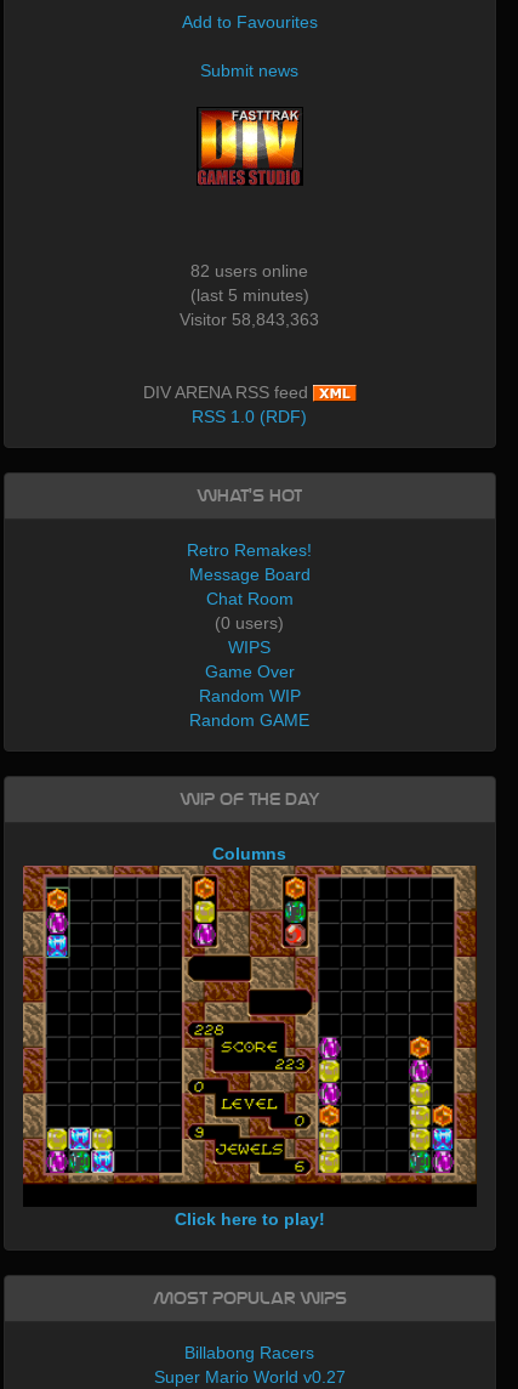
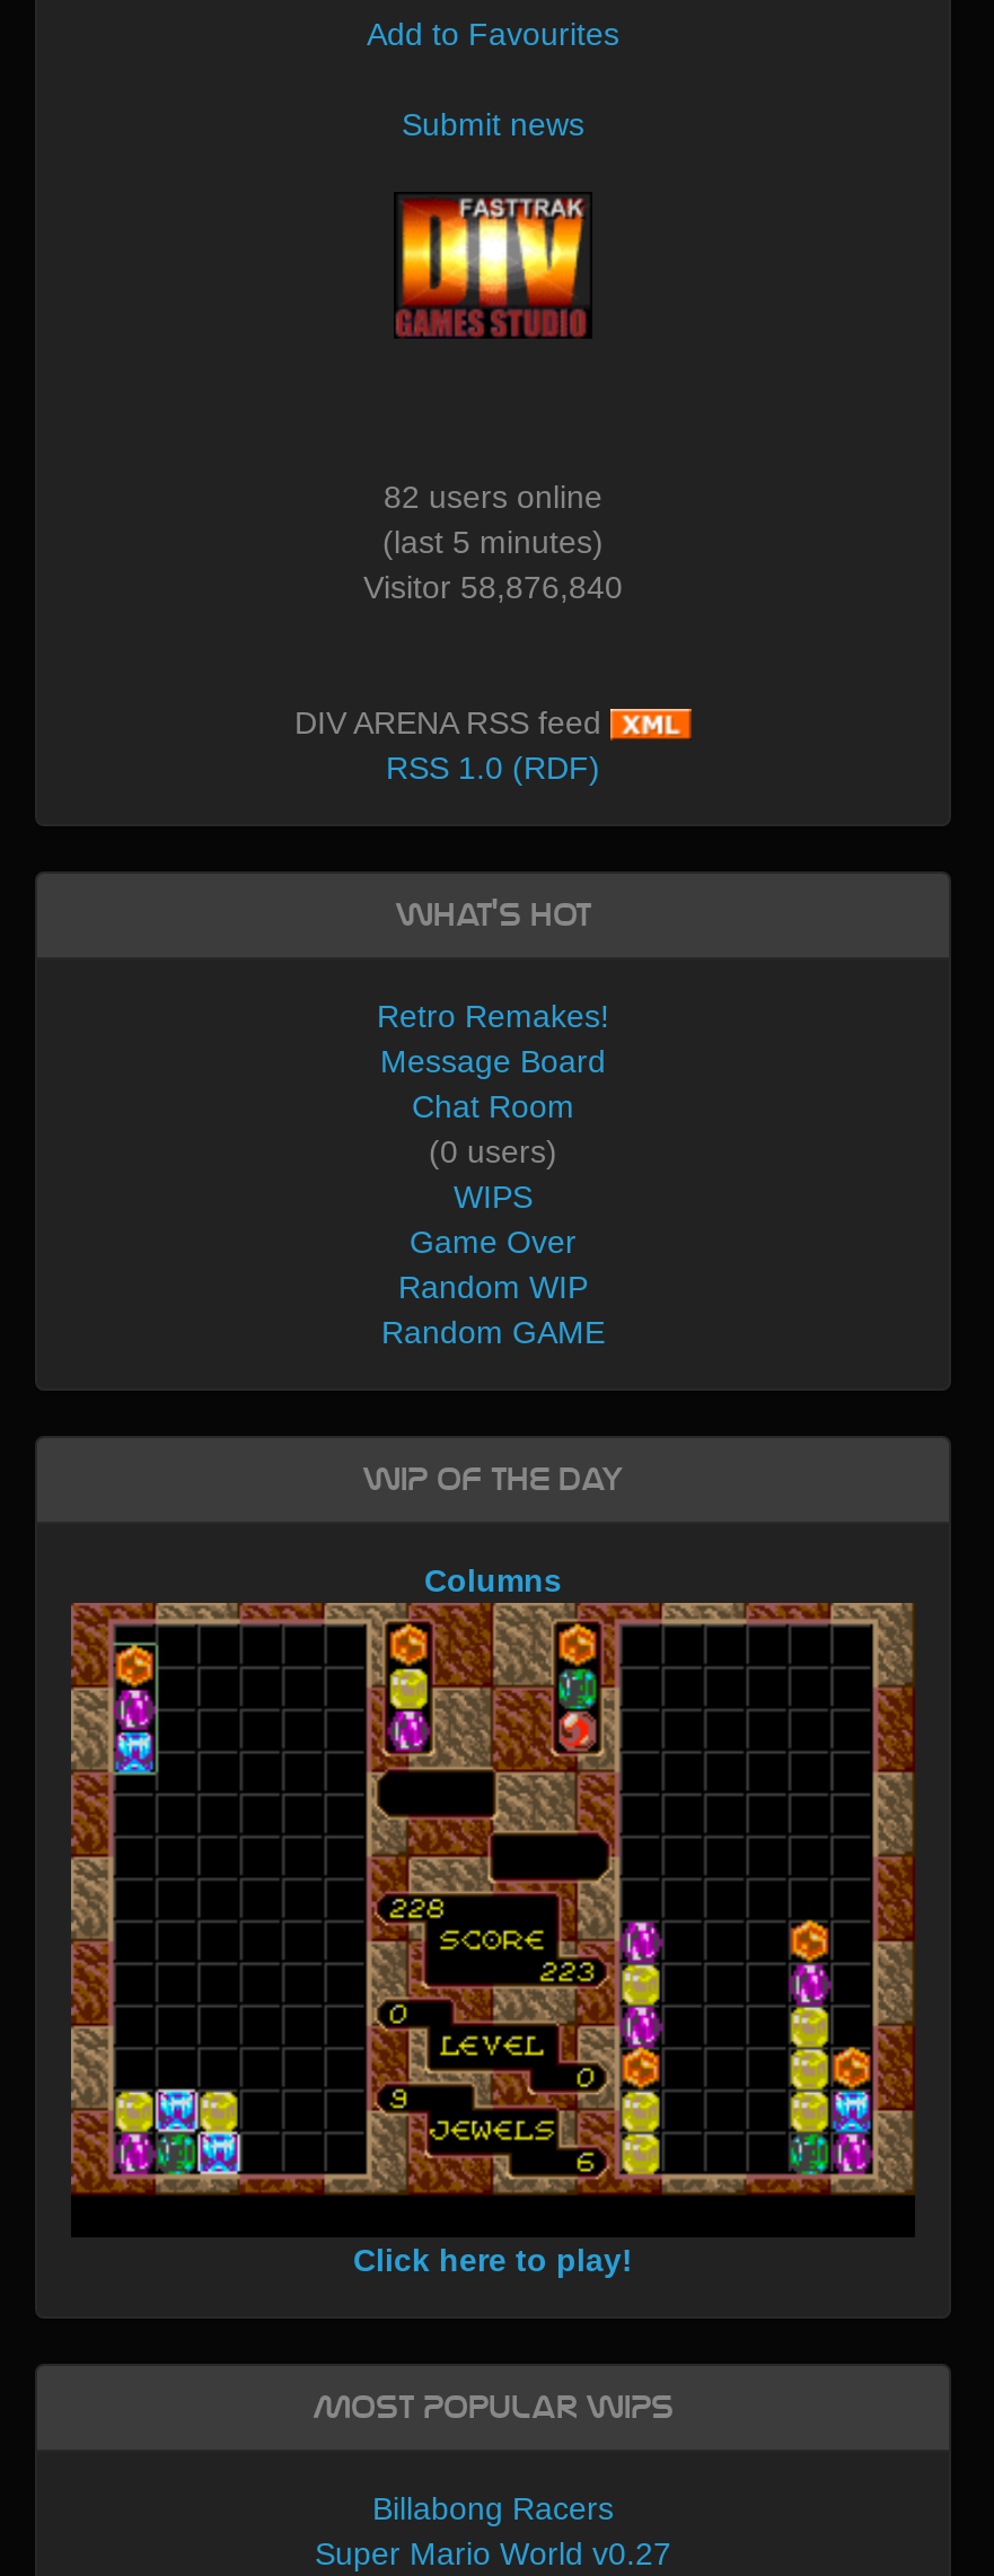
[180,309,320,329] Visitor 58,843,363 -> [363,569,623,605] Visitor 58,876,840

